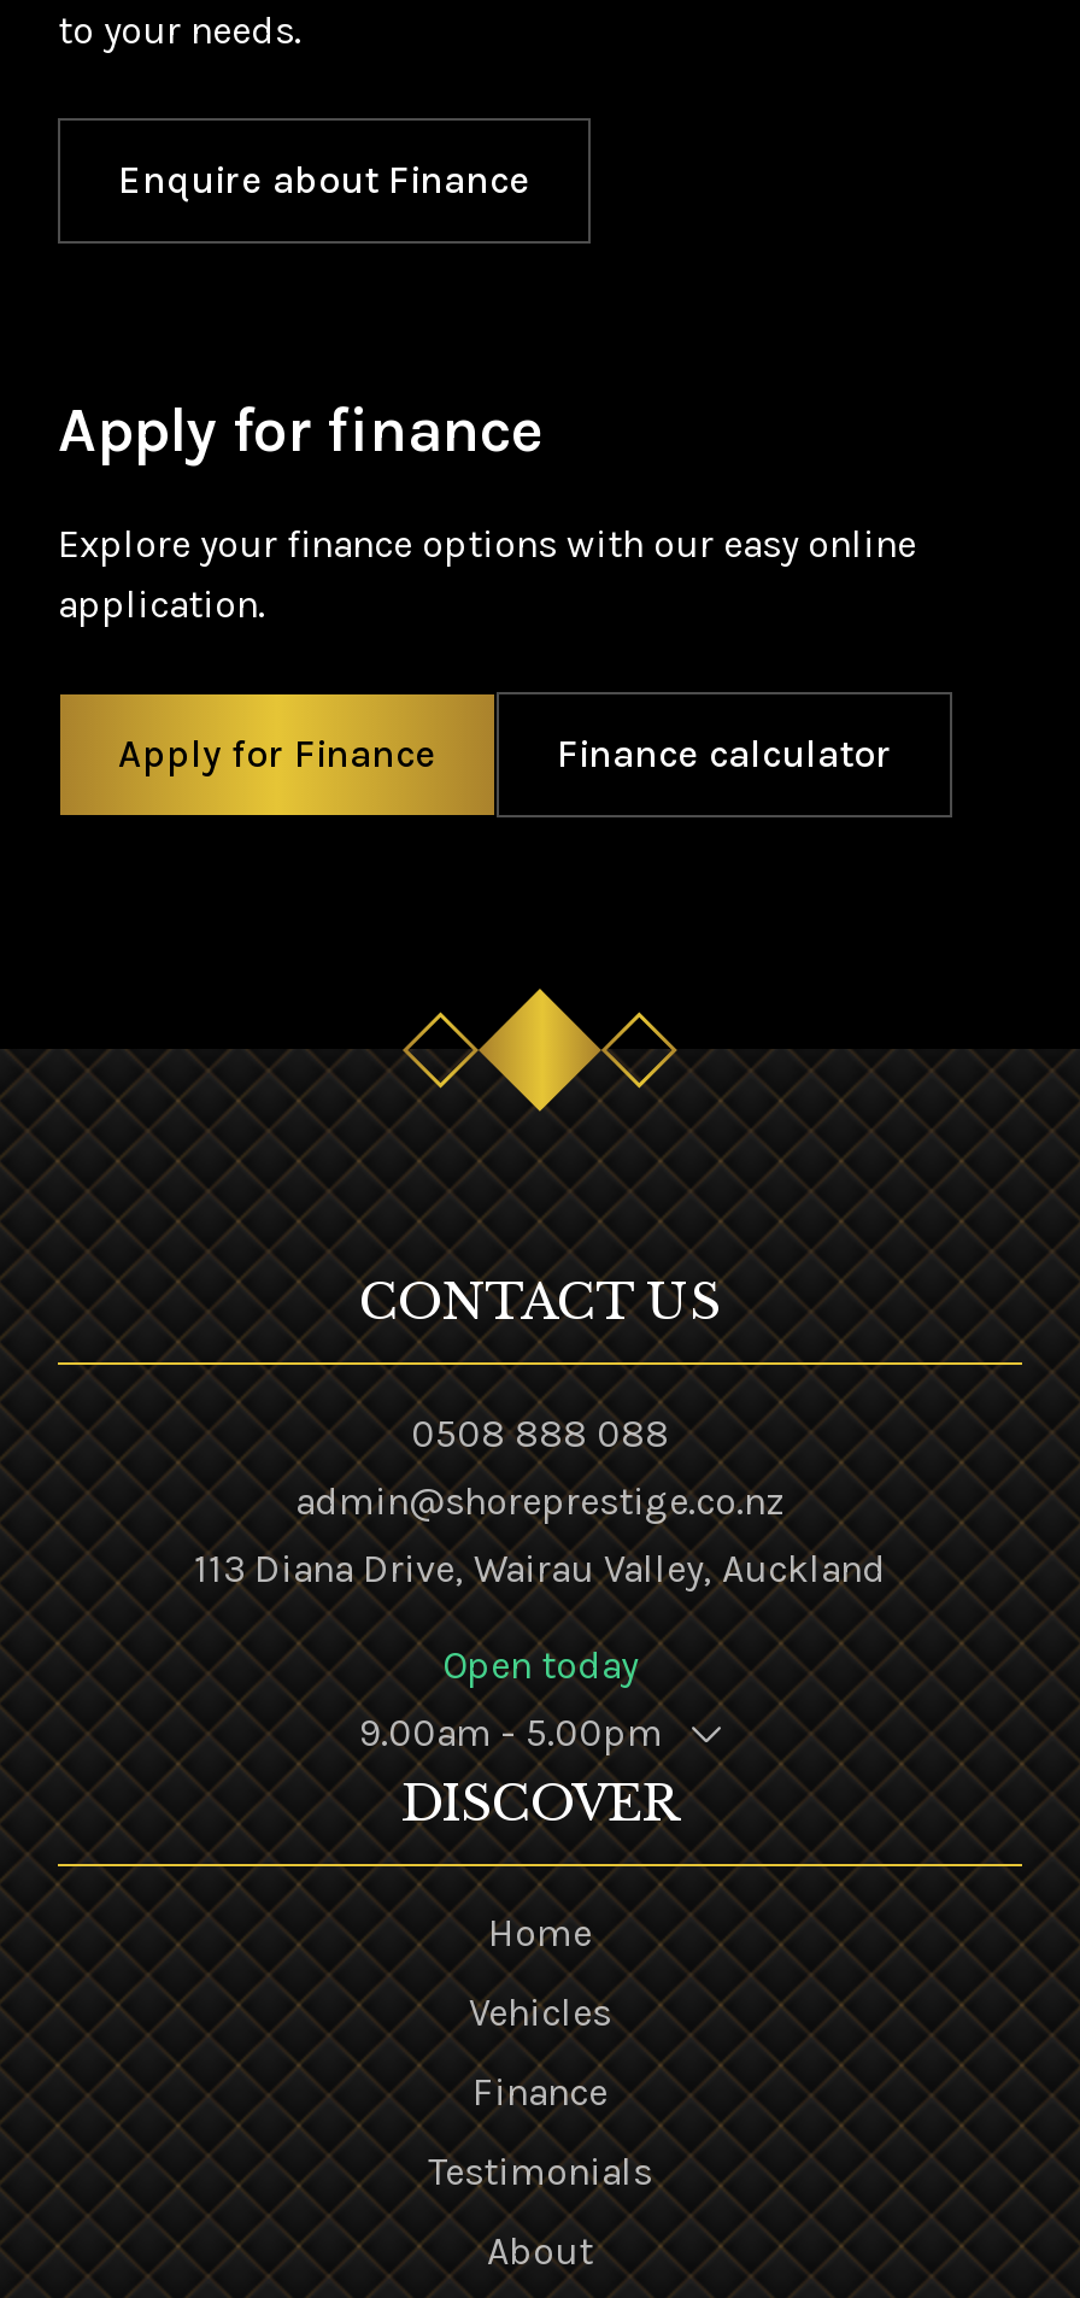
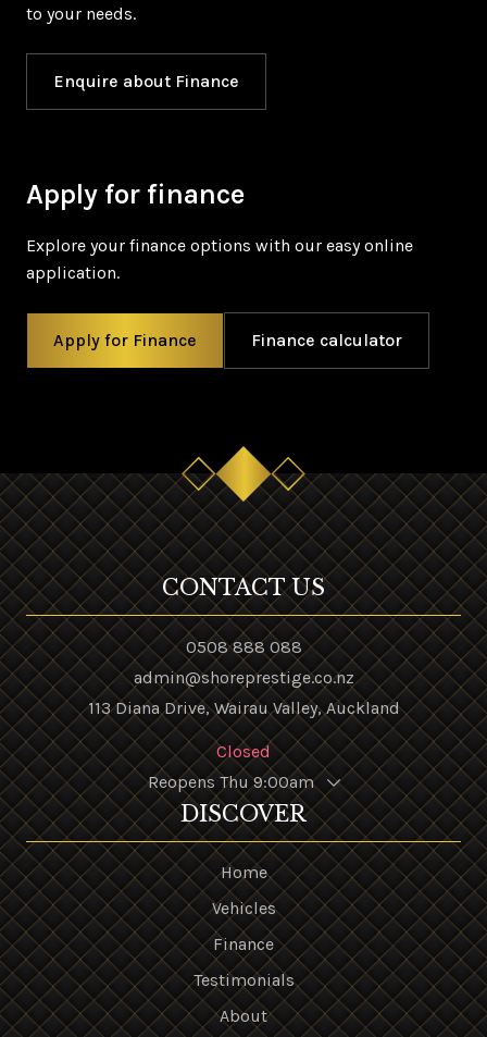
[442,1642,638,1688] Open today -> [216,741,271,762] Closed
[359,1710,663,1755] 9.00am - 5.00pm -> [147,771,314,792] Reopens Thu 9:00am

